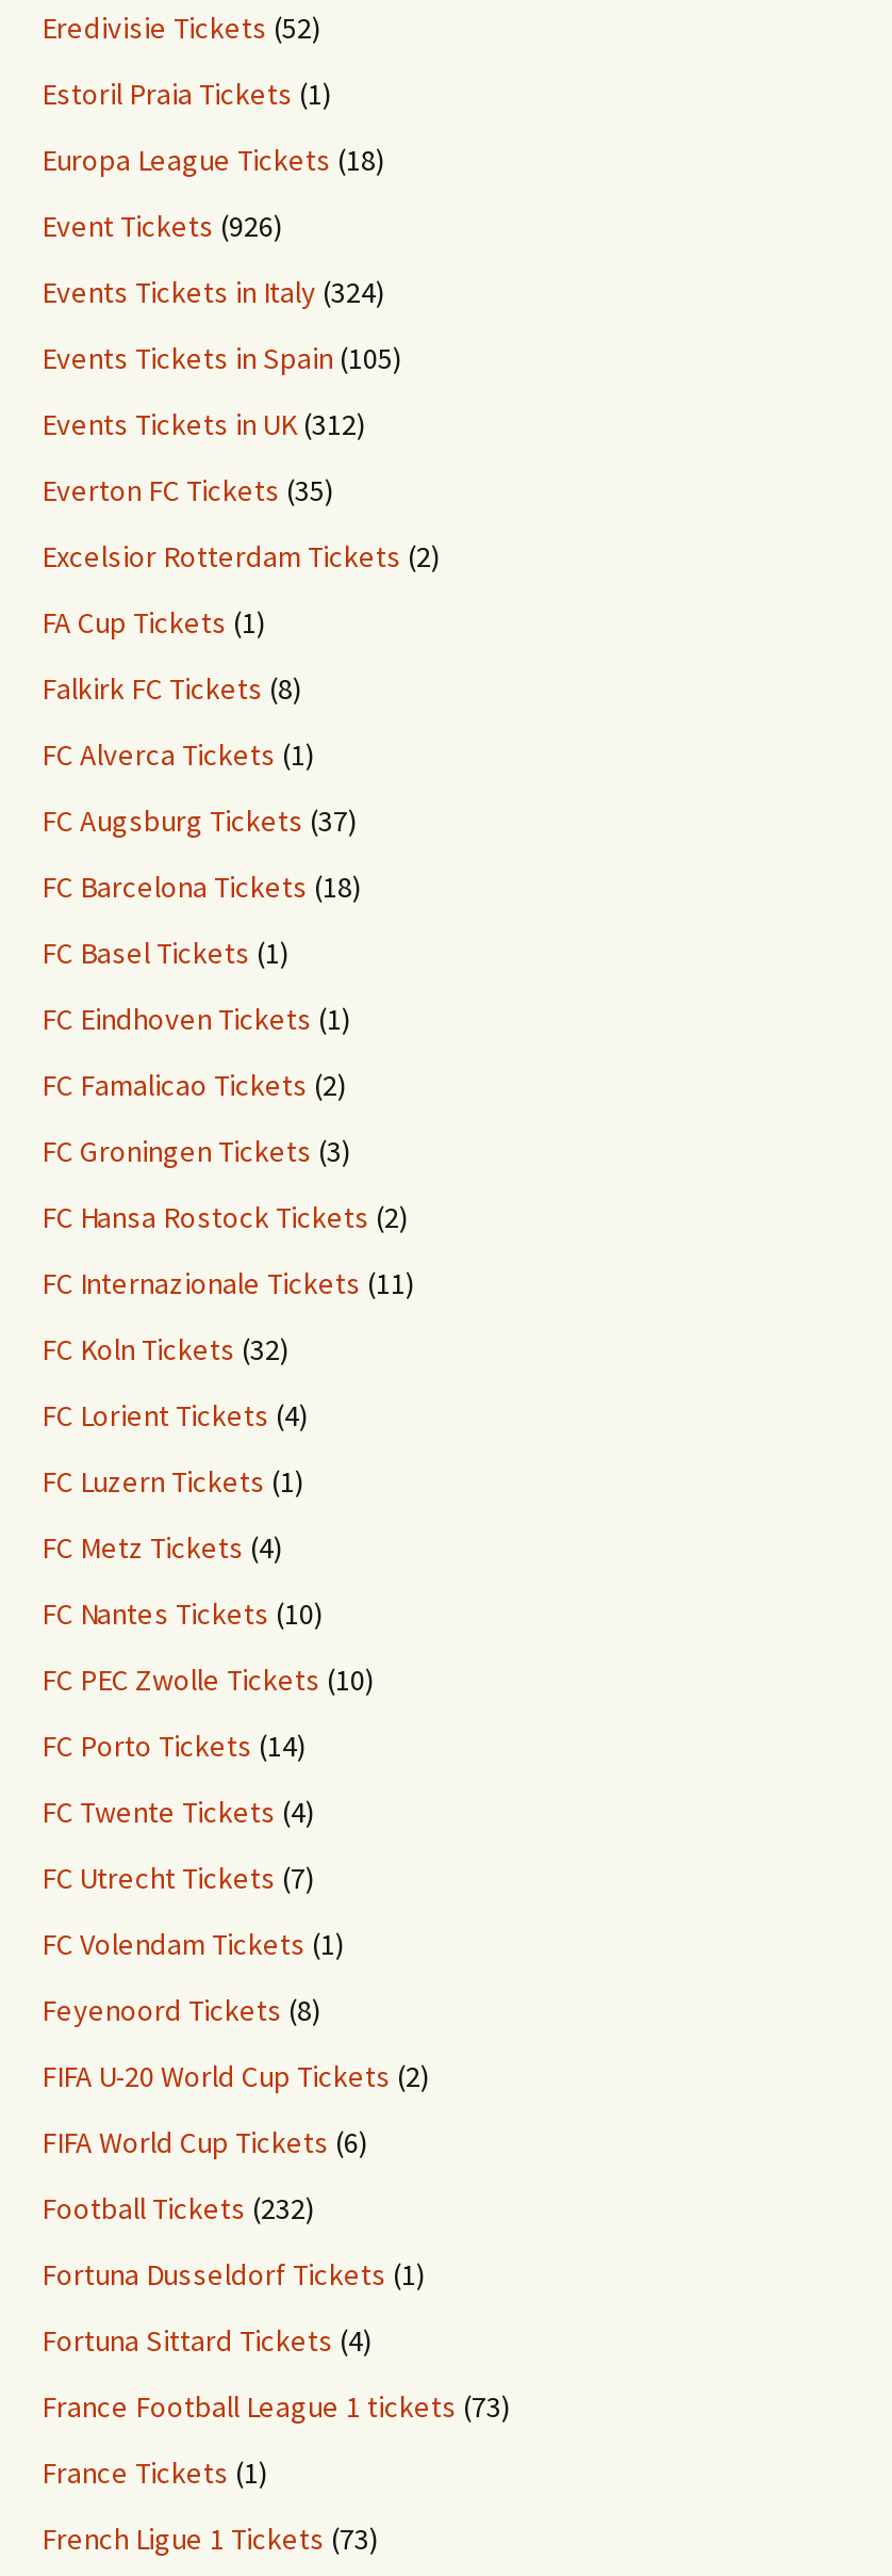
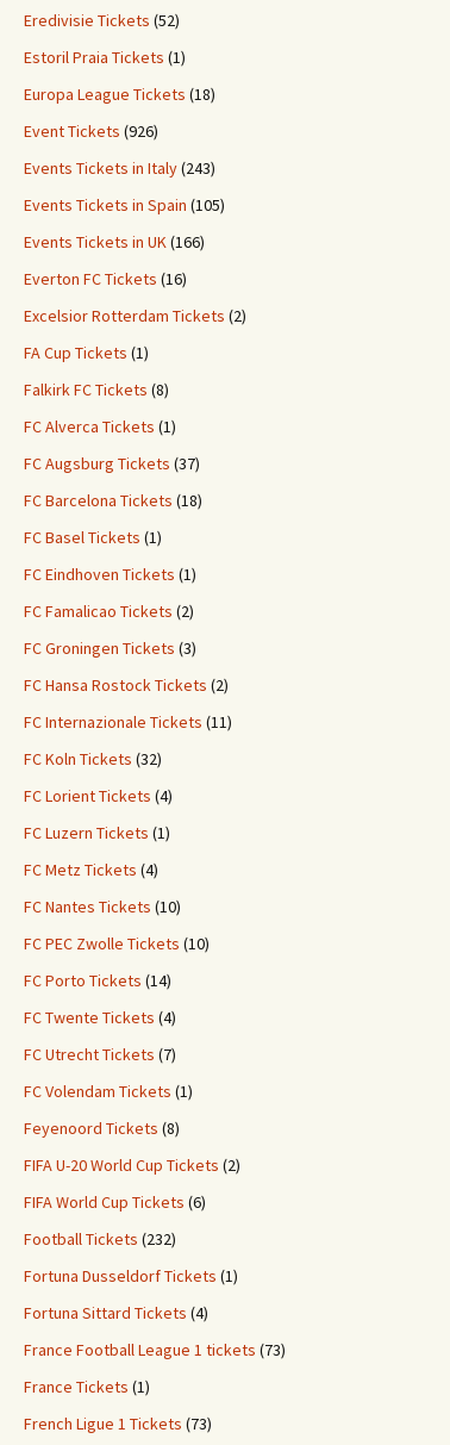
[42,274,384,312] Events Tickets in Italy (324) -> [24,158,215,179] Events Tickets in Italy (243)
[42,406,365,444] Events Tickets in UK (312) -> [24,232,205,253] Events Tickets in UK (166)
[42,472,333,510] Everton FC Tickets (35) -> [24,269,187,290] Everton FC Tickets (16)

